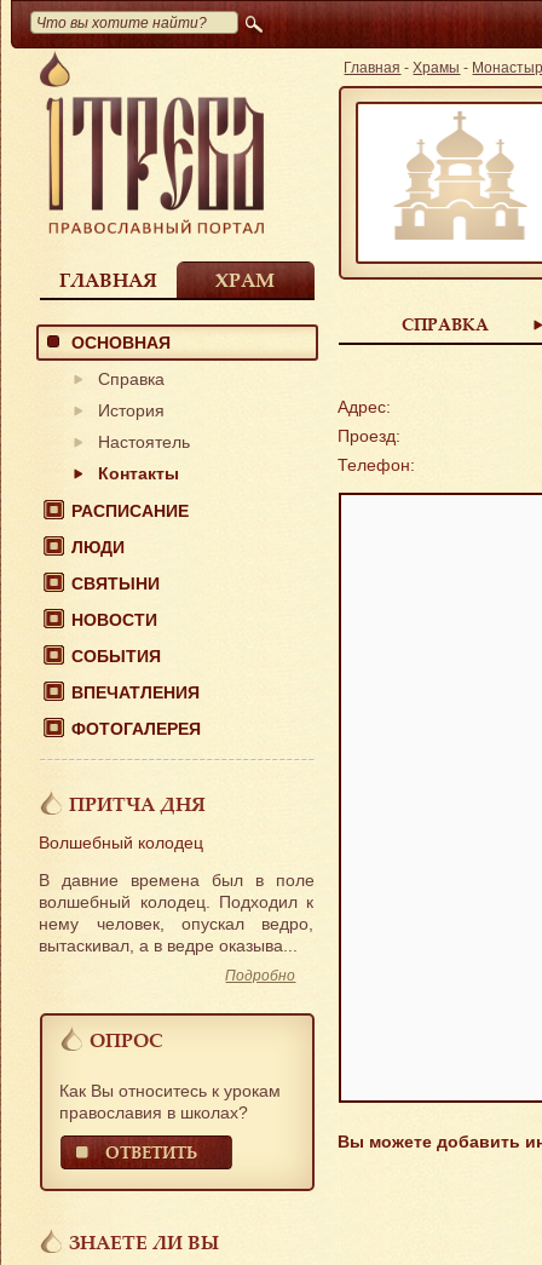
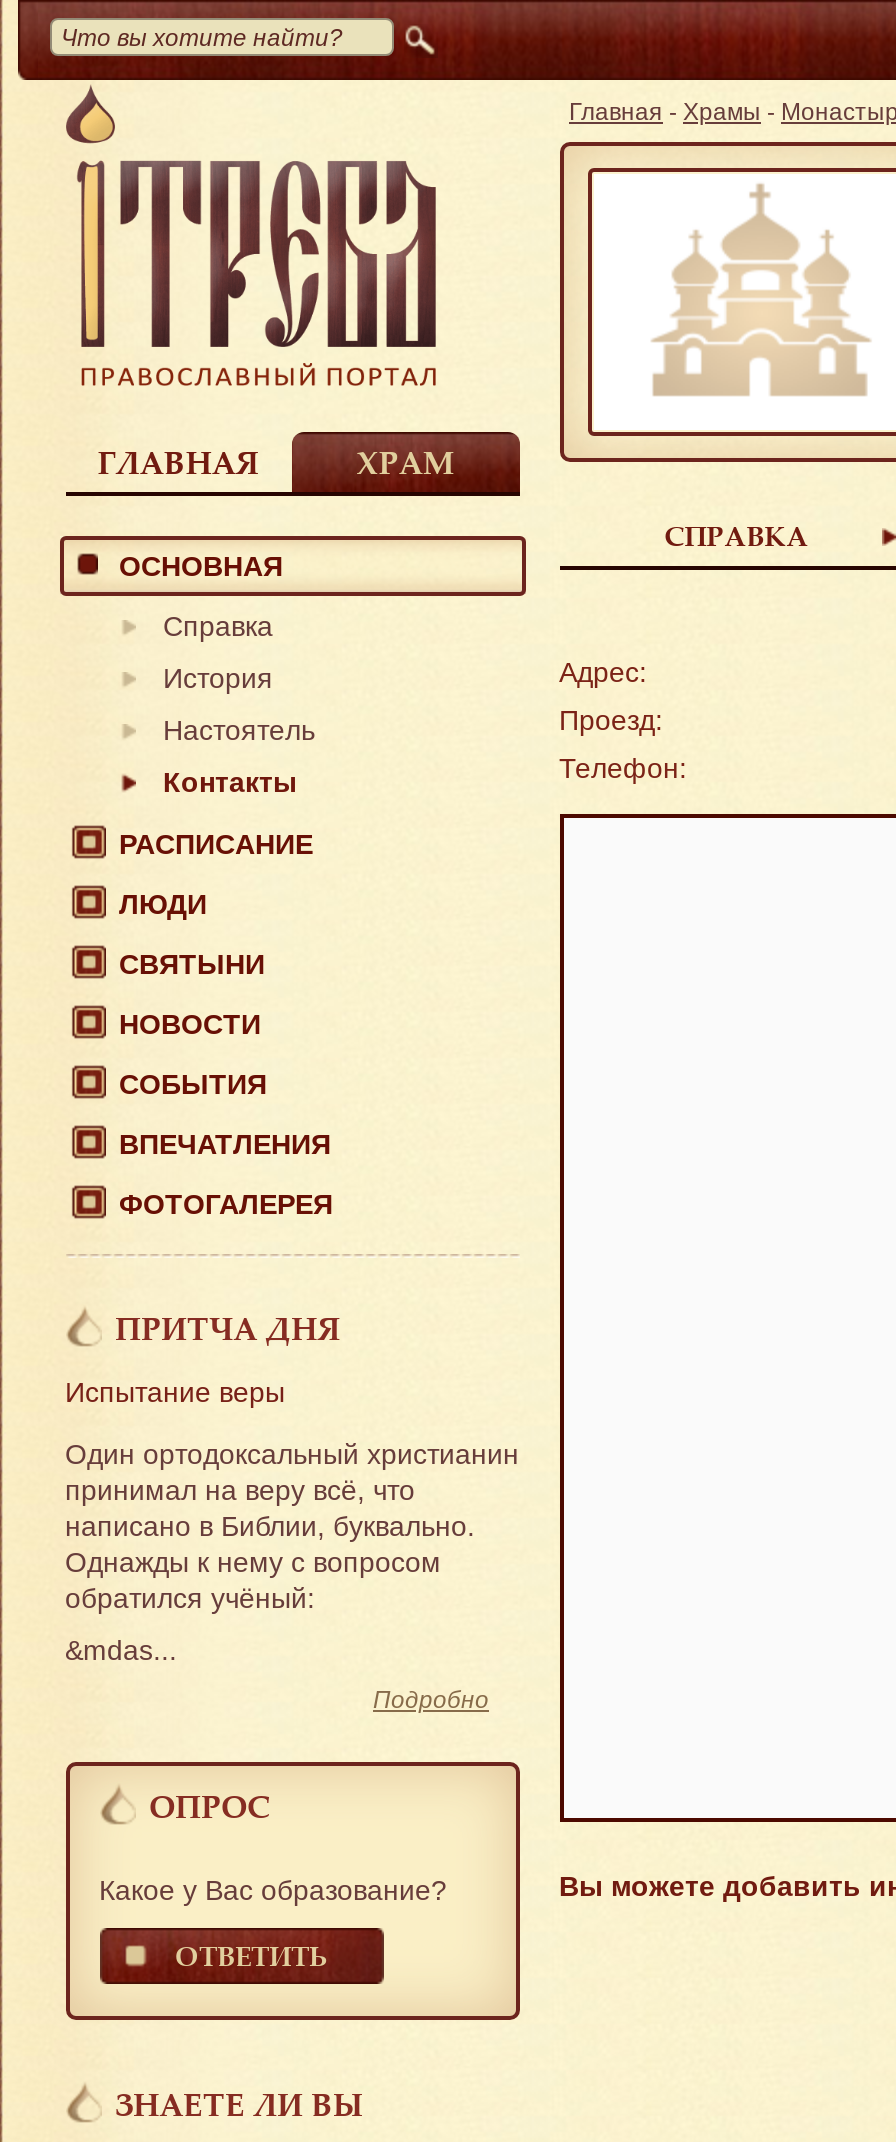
[39,833,314,955] Волшебный колодец | В давние времена был в поле | волшебный колодец. Подходил к | нему человек, опускал ведро, | вытаскивал, а в ведре оказыва... -> [65,1376,519,1666] Испытание веры | Один ортодоксальный христианин | принимал на веру всё, что | написано в Библии, буквально. | Однажды к нему с вопросом | обратился учёный: | &mdas...
moved [90,967,296,1053] -> [149,1686,489,1828]: Подробно | ОПРОС
[60,1081,281,1122] Как Вы относитесь к урокам | православия в школах? -> [99,1874,447,1906] Какое у Вас образование?

